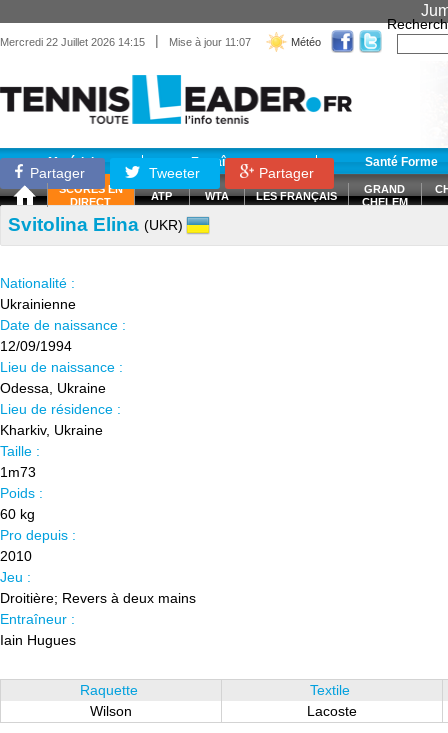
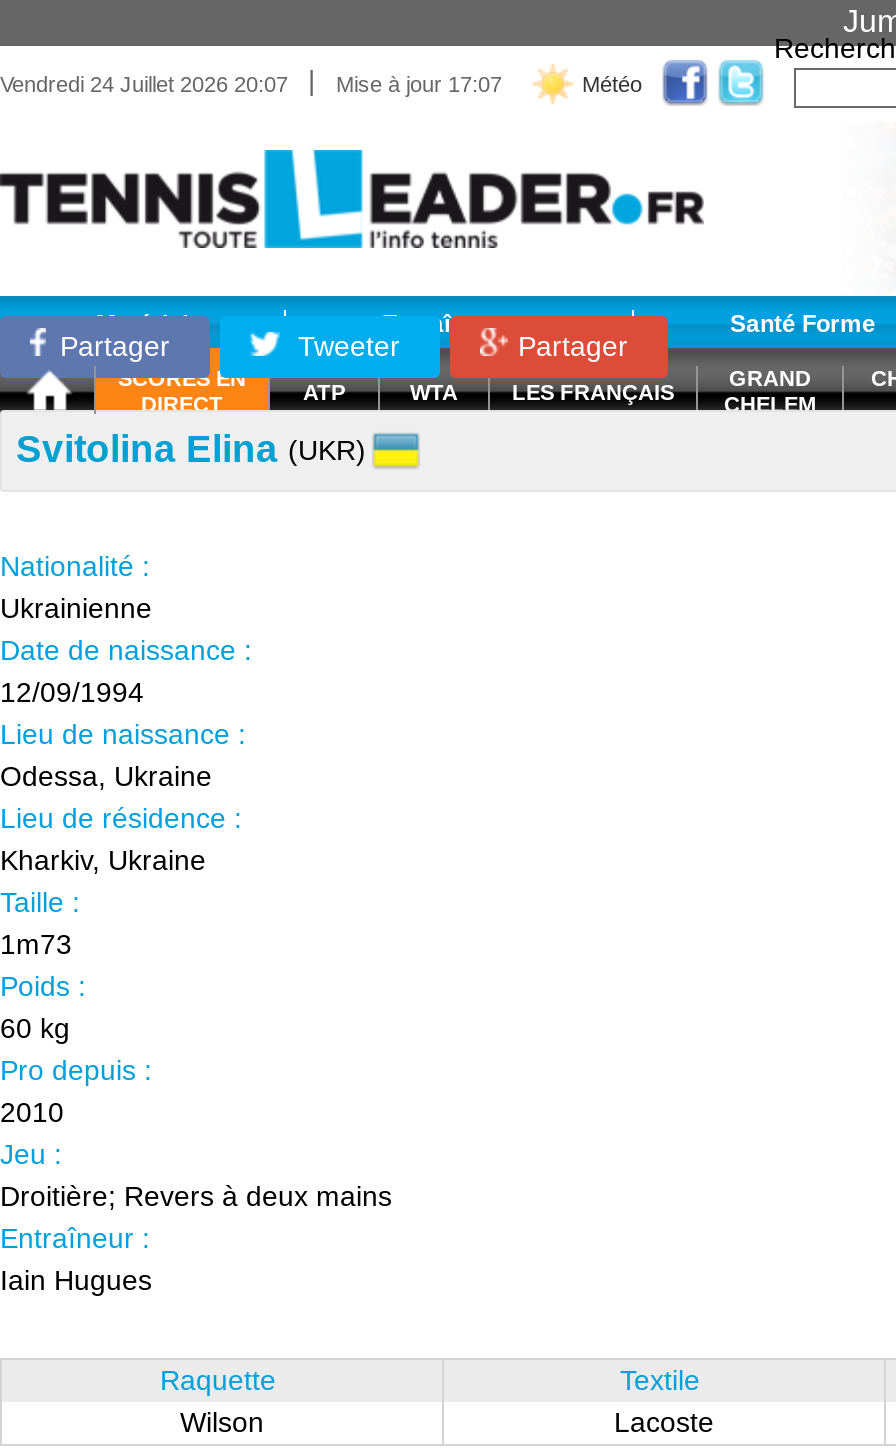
[0,36,145,48] Mercredi 22 Juillet 2026 14:15 -> [0,72,288,96] Vendredi 24 Juillet 2026 20:07
[169,36,251,48] Mise à jour 11:07 -> [336,72,502,96] Mise à jour 17:07

